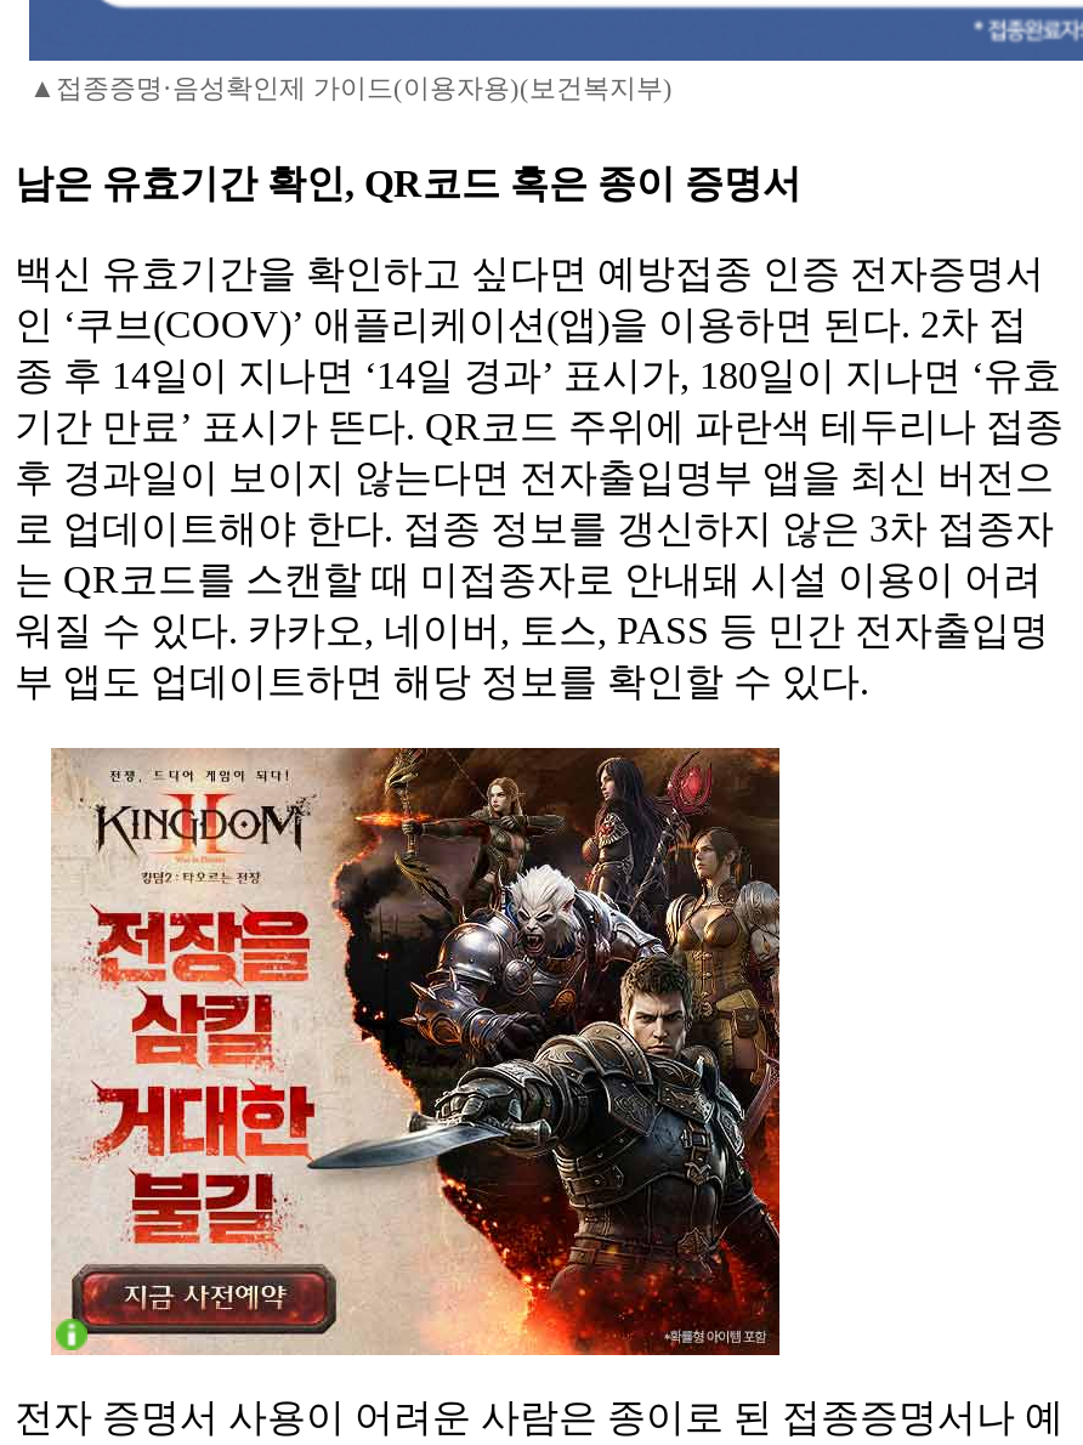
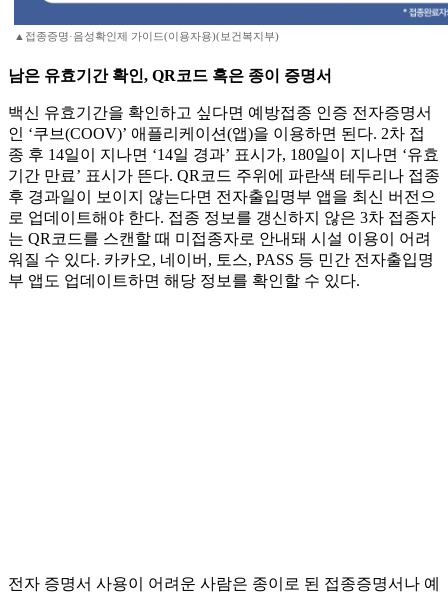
[49,746,782,1358] [image] -> none

